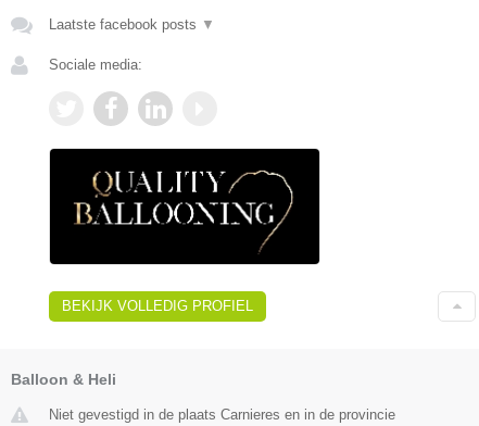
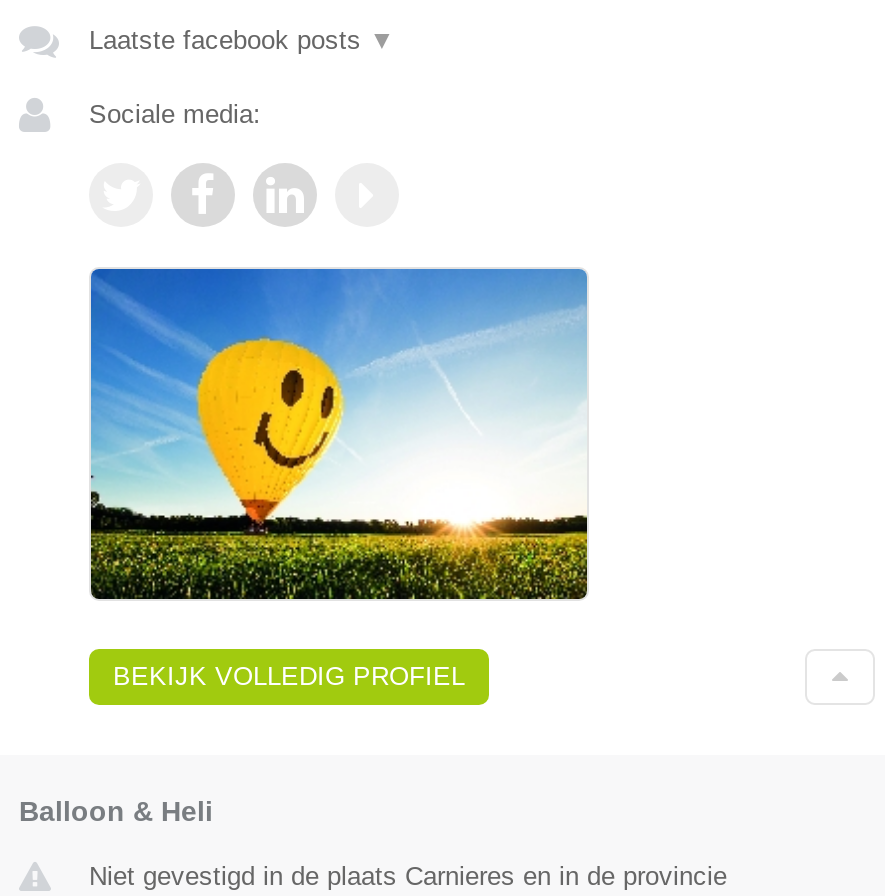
[49,148,320,265] [image] -> [89,267,589,601] [image]

